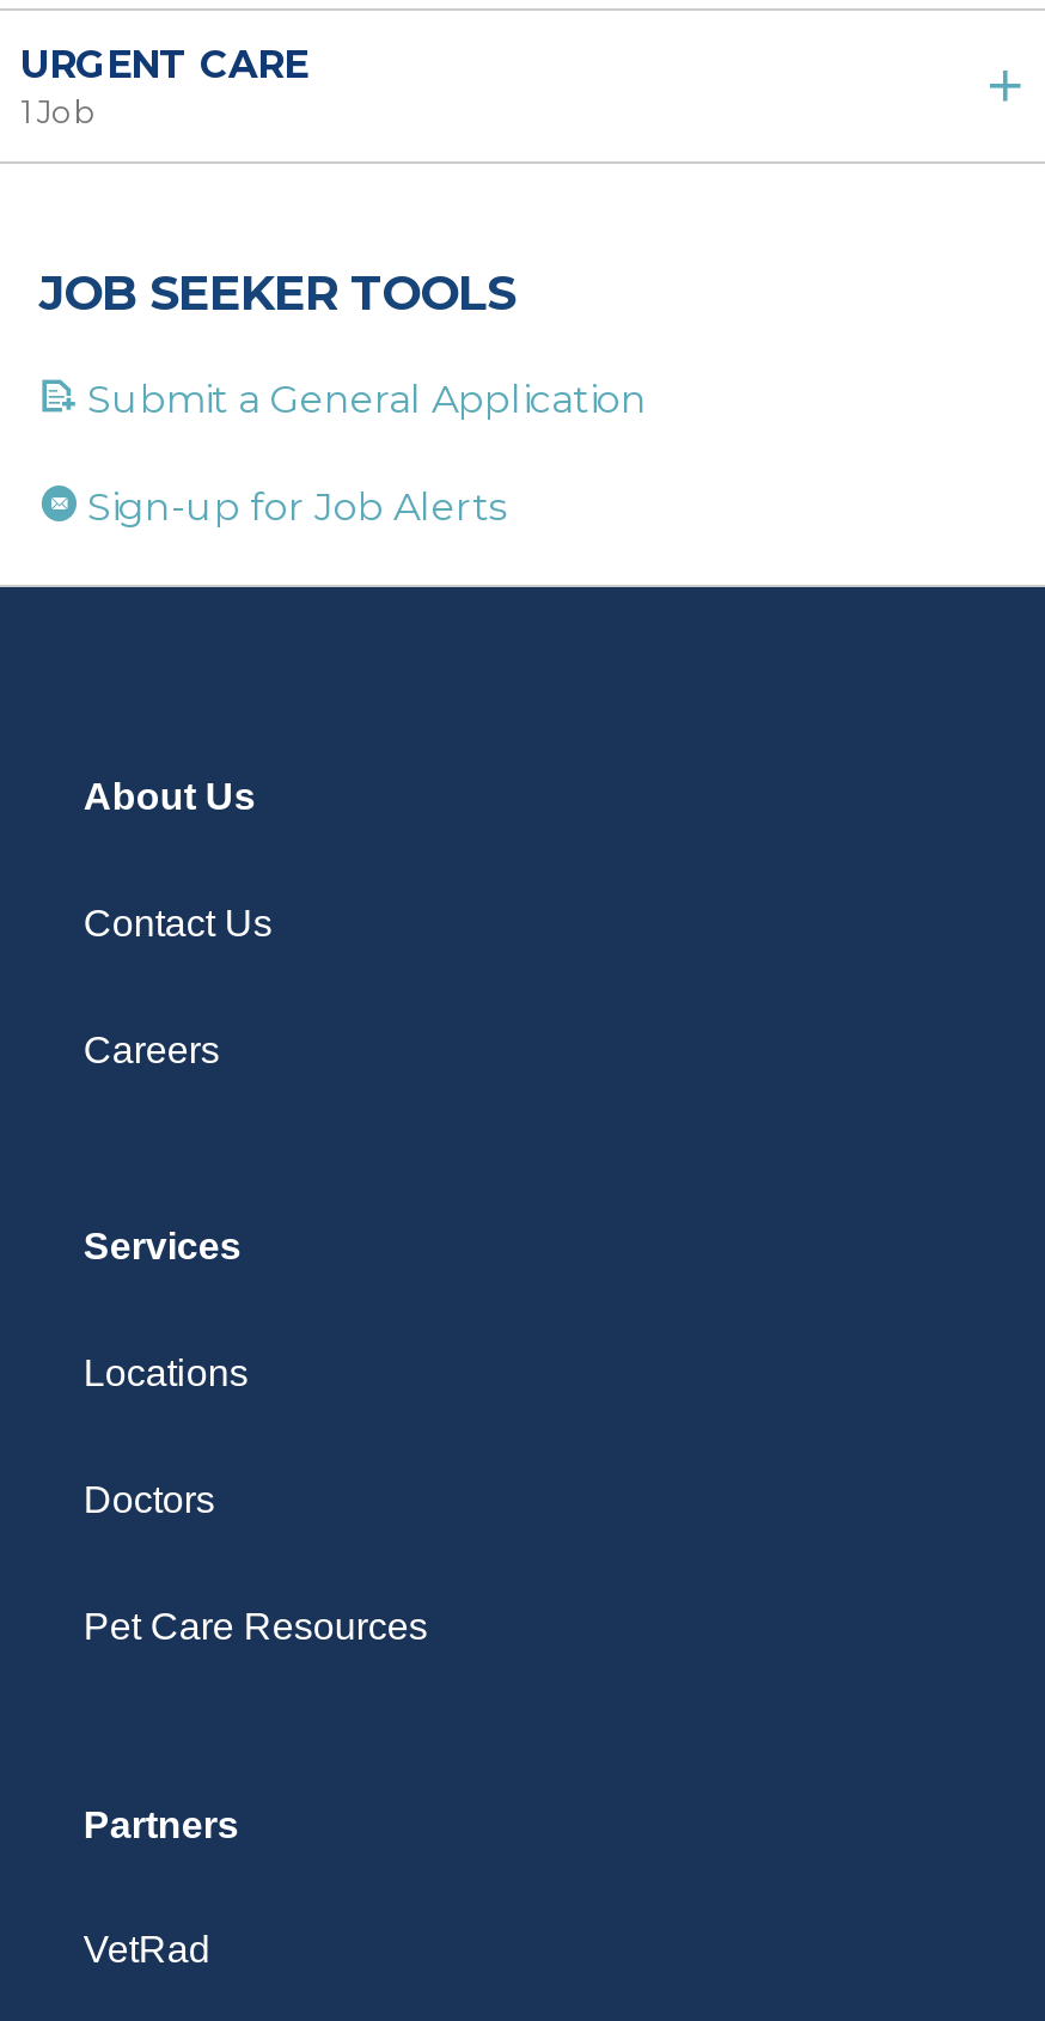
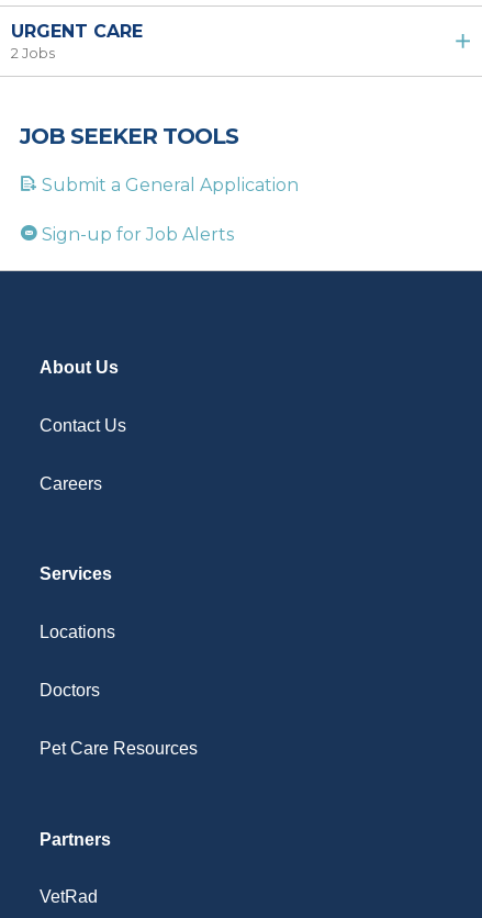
[20,94,94,130] 1 Job -> [11,45,55,61] 2 Jobs

